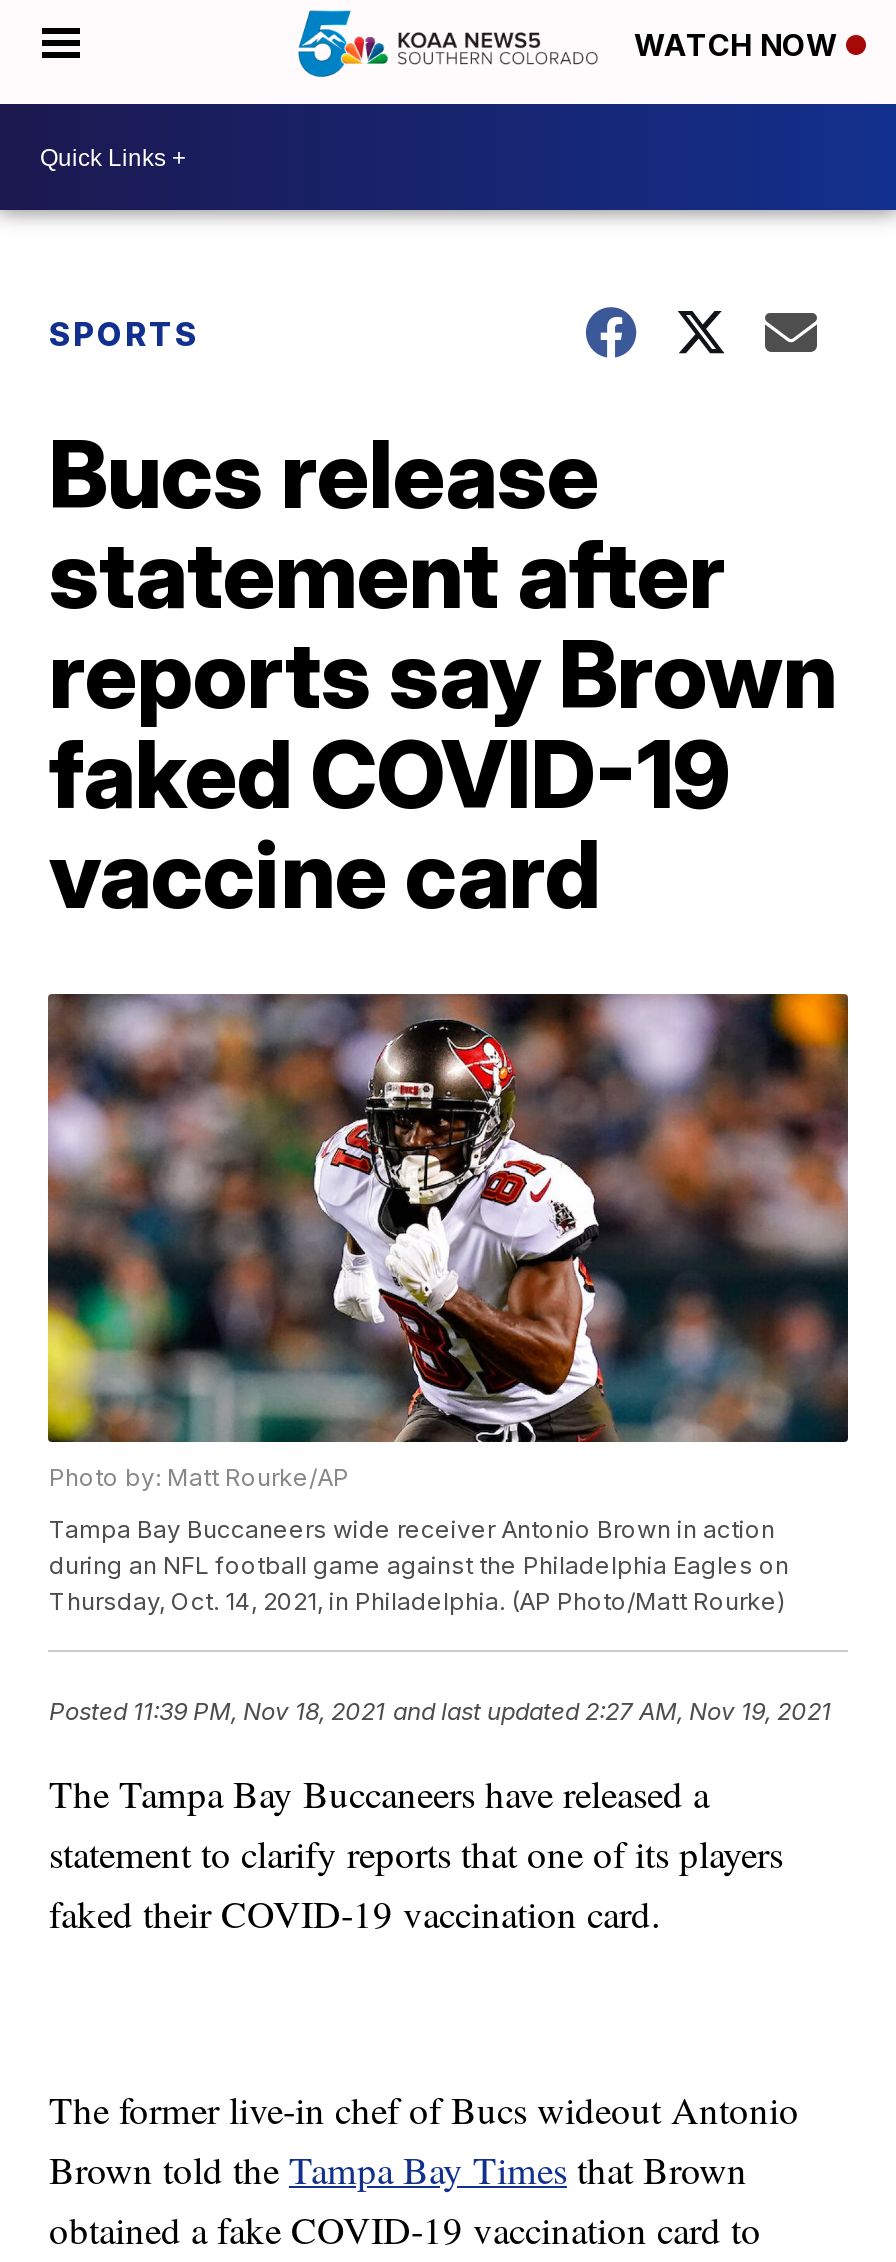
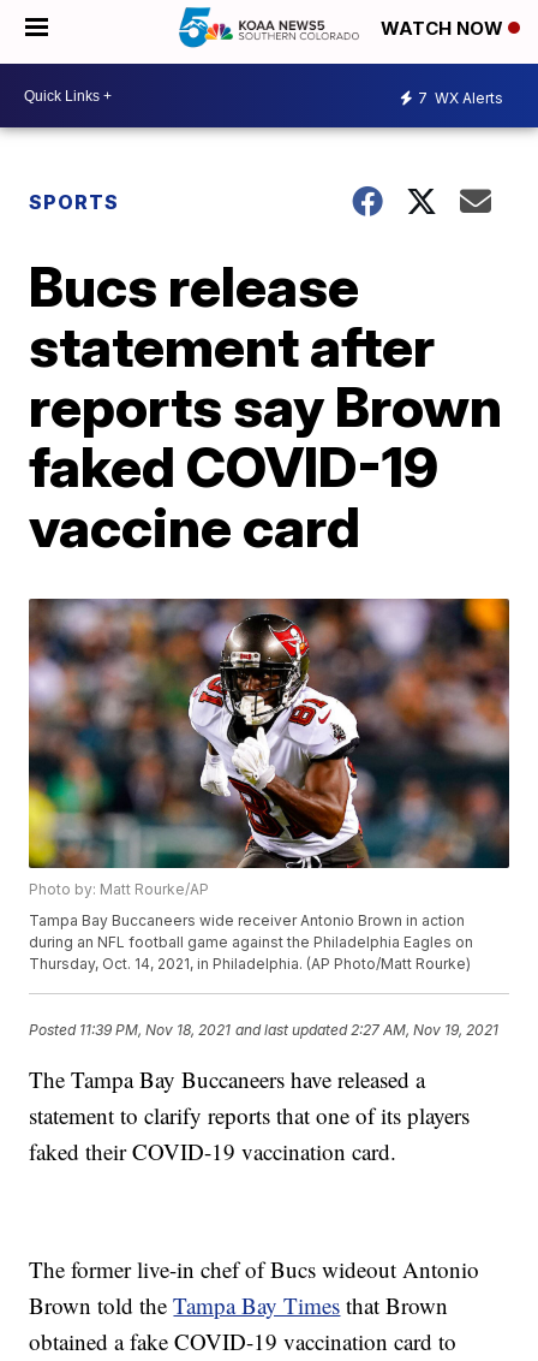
none -> [418,88,503,106] 7 WX Alerts

